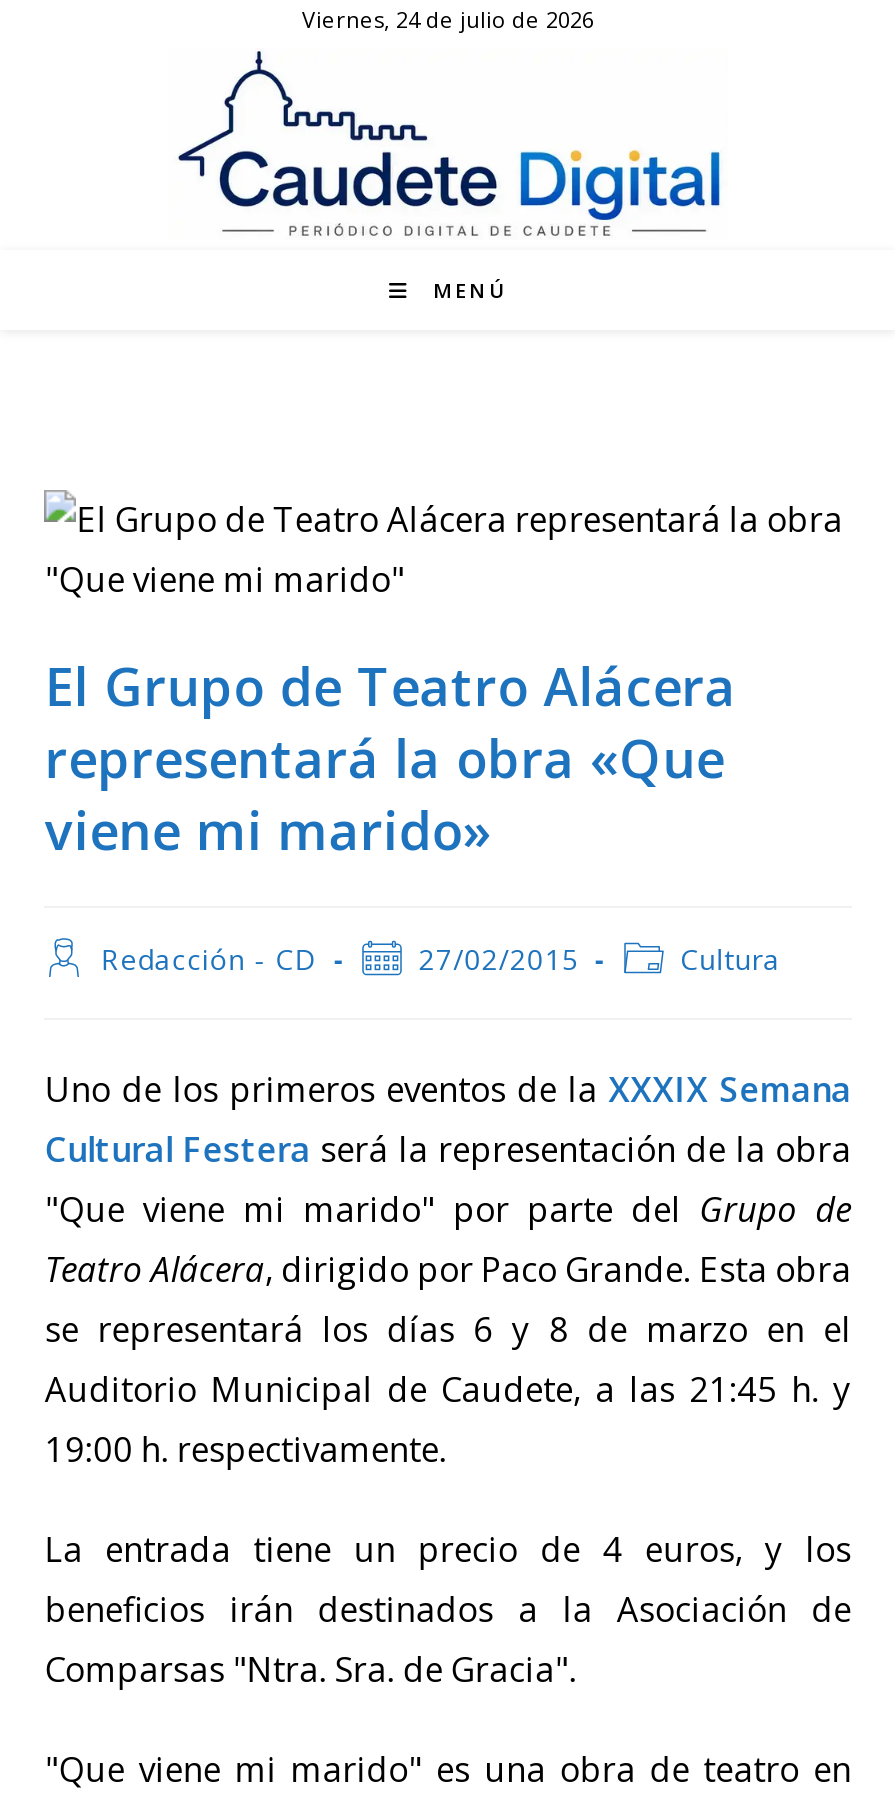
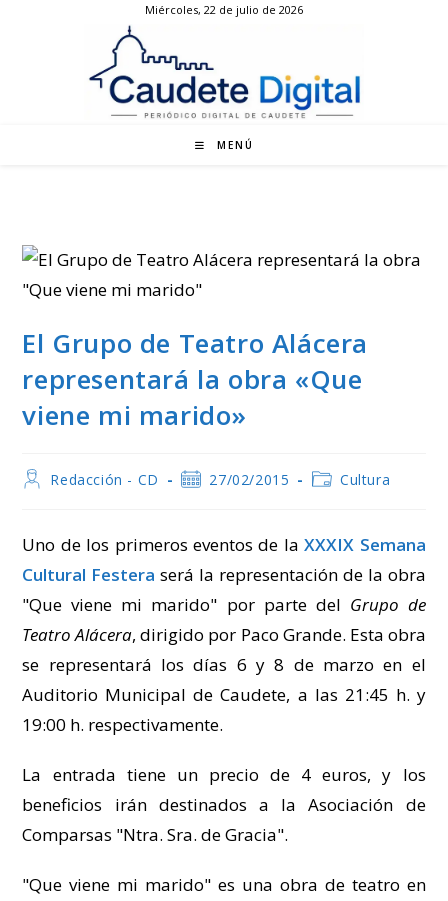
[302,4,594,34] Viernes, 24 de julio de 2026 -> [145,2,303,17] Miércoles, 22 de julio de 2026

